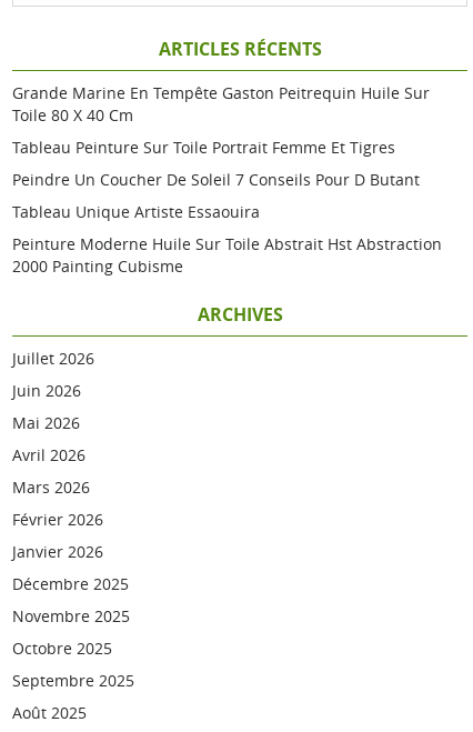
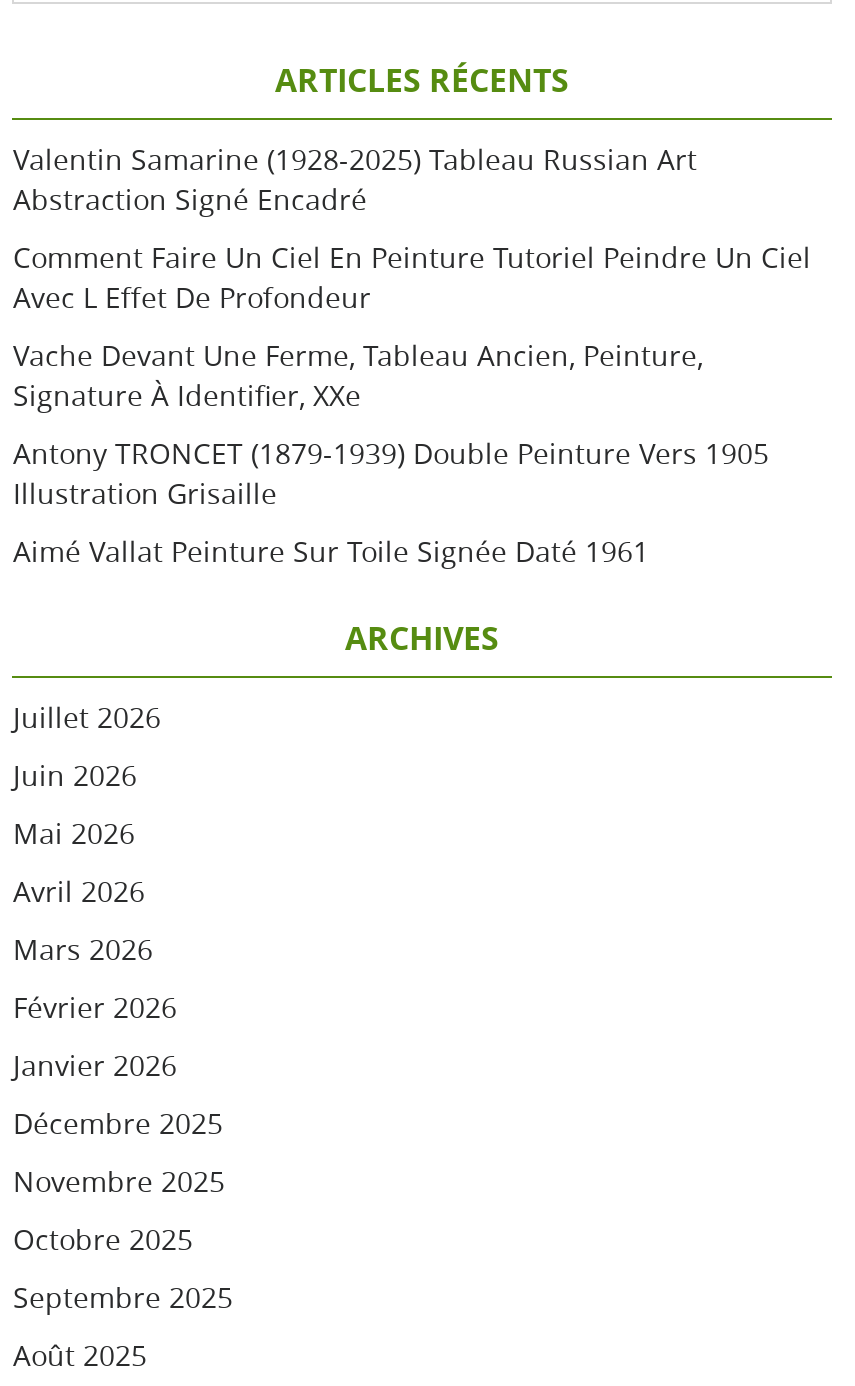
[13,82,430,126] Grande Marine En Tempête Gaston Peitrequin Huile Sur | Toile 80 X 40 Cm -> [13,140,697,218] Valentin Samarine (1928-2025) Tableau Russian Art | Abstraction Signé Encadré
[13,137,396,158] Tableau Peinture Sur Toile Portrait Femme Et Tigres -> [13,238,811,316] Comment Faire Un Ciel En Peinture Tutoriel Peindre Un Ciel | Avec L Effet De Profondeur
[13,169,420,190] Peindre Un Coucher De Soleil 7 Conseils Pour D Butant -> [13,336,703,414] Vache Devant Une Ferme, Tableau Ancien, Peinture, | Signature À Identifier, XXe
[13,201,260,222] Tableau Unique Artiste Essaouira -> [13,434,769,512] Antony TRONCET (1879-1939) Double Peinture Vers 1905 | Illustration Grisaille
[13,233,442,277] Peinture Moderne Huile Sur Toile Abstrait Hst Abstraction | 2000 Painting Cubisme -> [13,532,649,570] Aimé Vallat Peinture Sur Toile Signée Daté 1961

